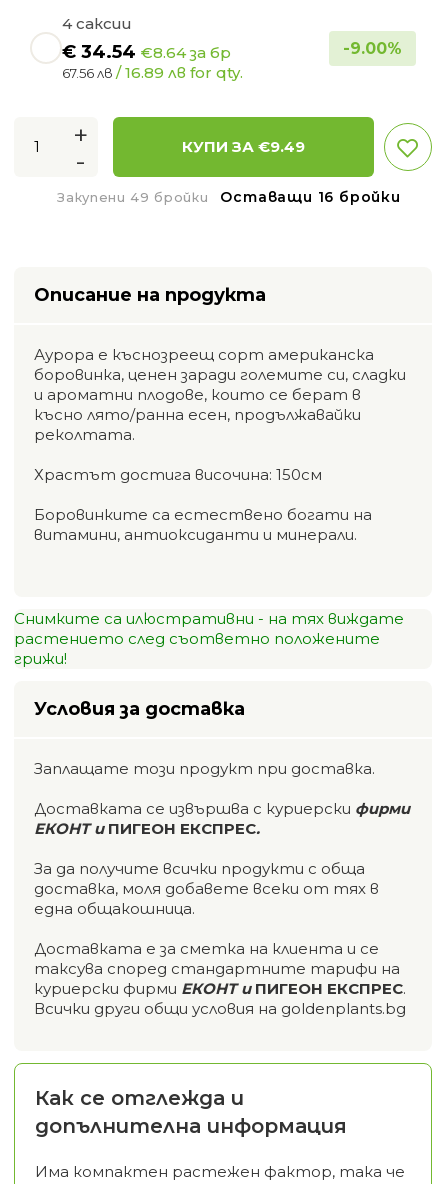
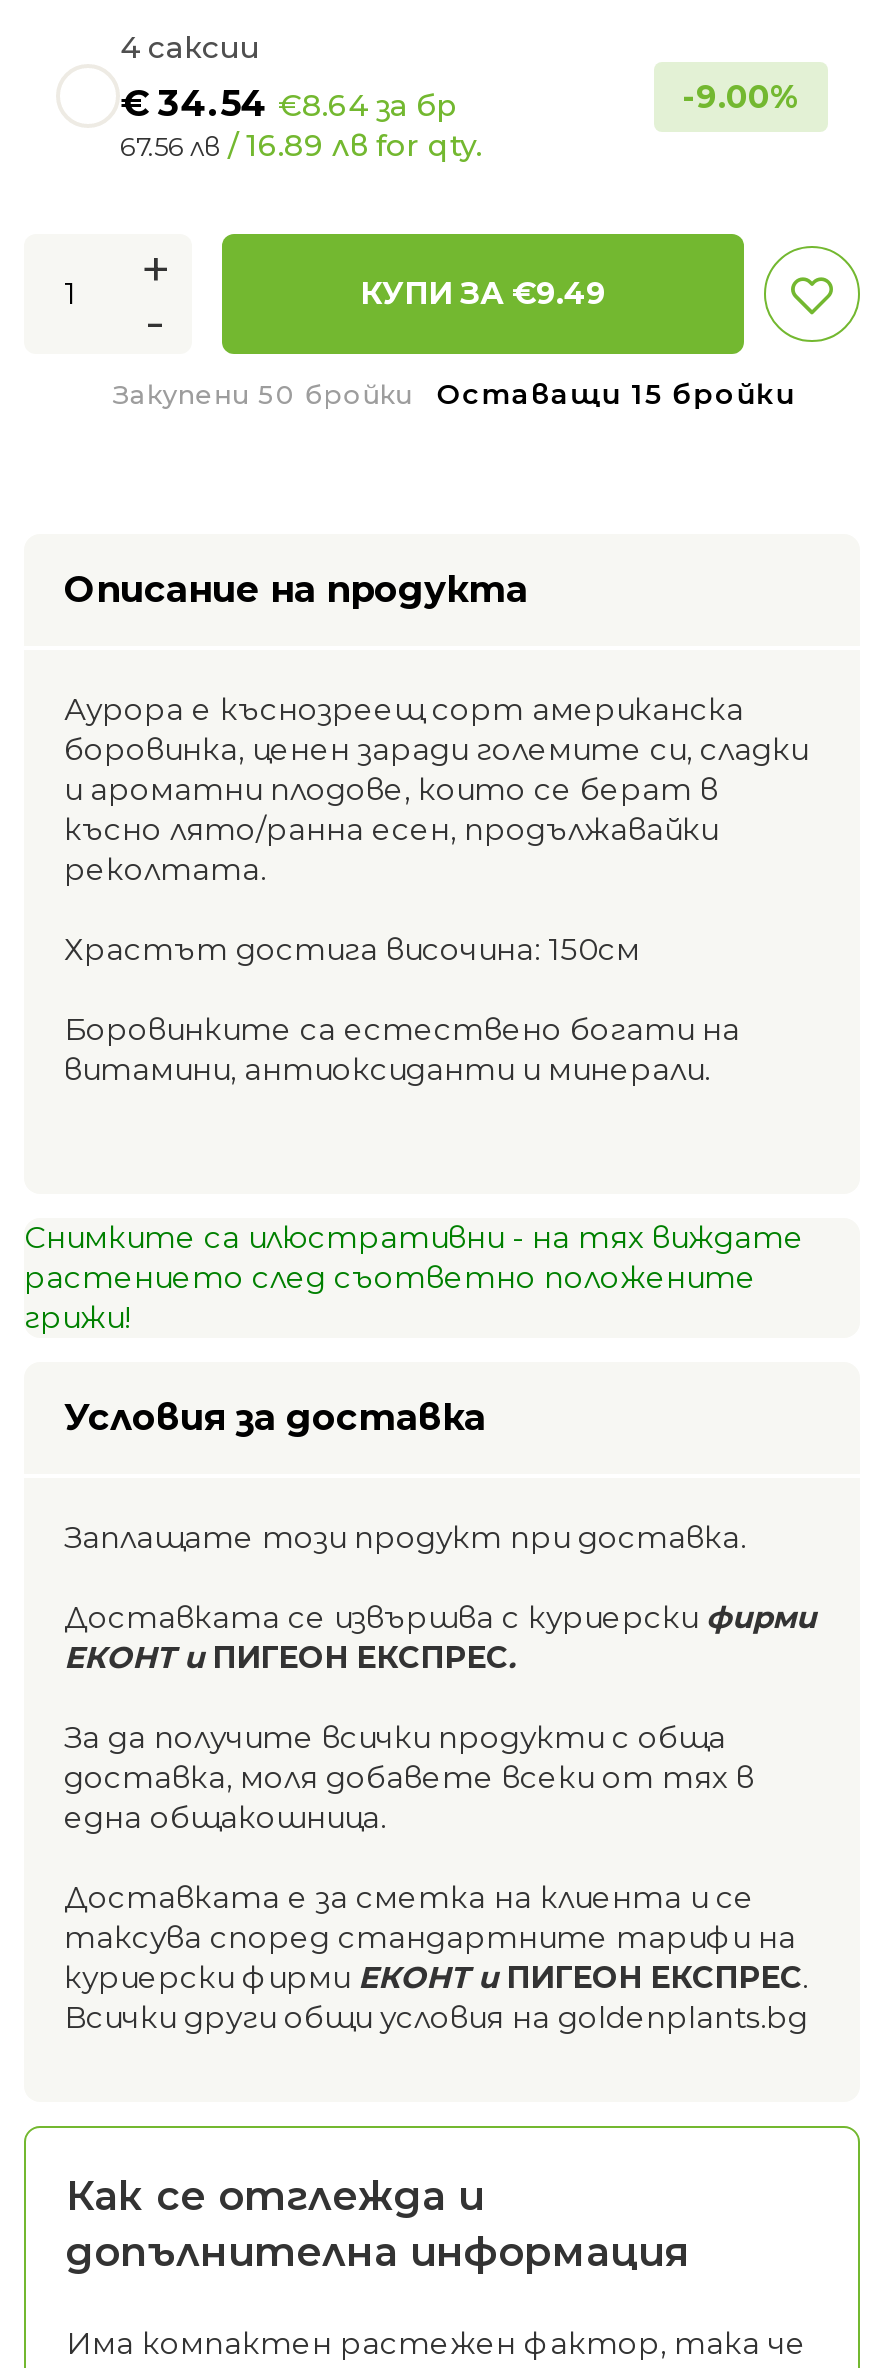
[57,189,208,205] Закупени 49 бройки -> [113,378,413,410] Закупени 50 бройки
[220,188,401,206] Оставащи 16 бройки -> [437,376,795,412] Оставащи 15 бройки

